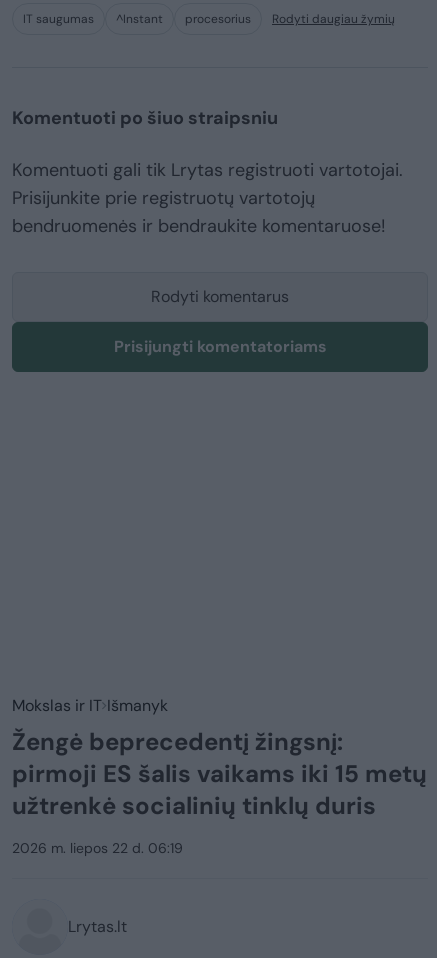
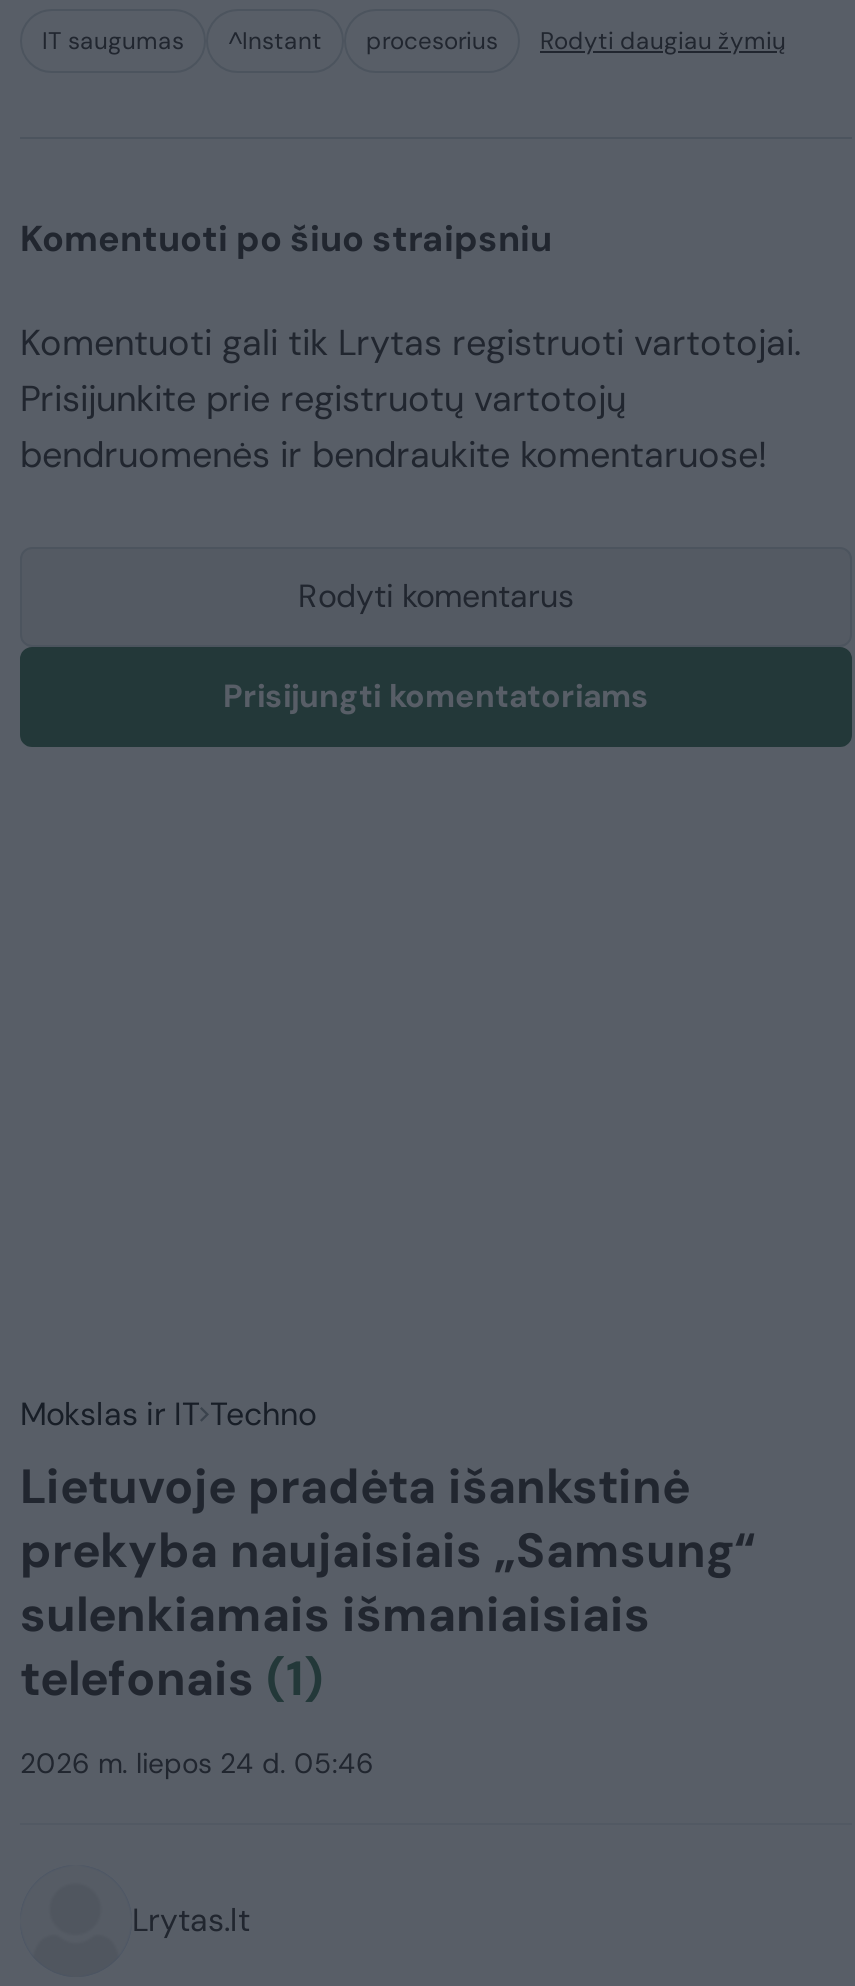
[12,695,427,821] Mokslas ir IT Išmanyk | Žengė beprecedentį žingsnį: | pirmoji ES šalis vaikams iki 15 metų | užtrenkė socialinių tinklų duris -> [20,1394,756,1710] Mokslas ir IT Techno | Lietuvoje pradėta išankstinė | prekyba naujaisiais „Samsung“ | sulenkiamais išmaniaisiais | telefonais (1)
[12,839,183,857] 2026 m. liepos 22 d. 06:19 -> [20,1746,374,1782] 2026 m. liepos 24 d. 05:46

